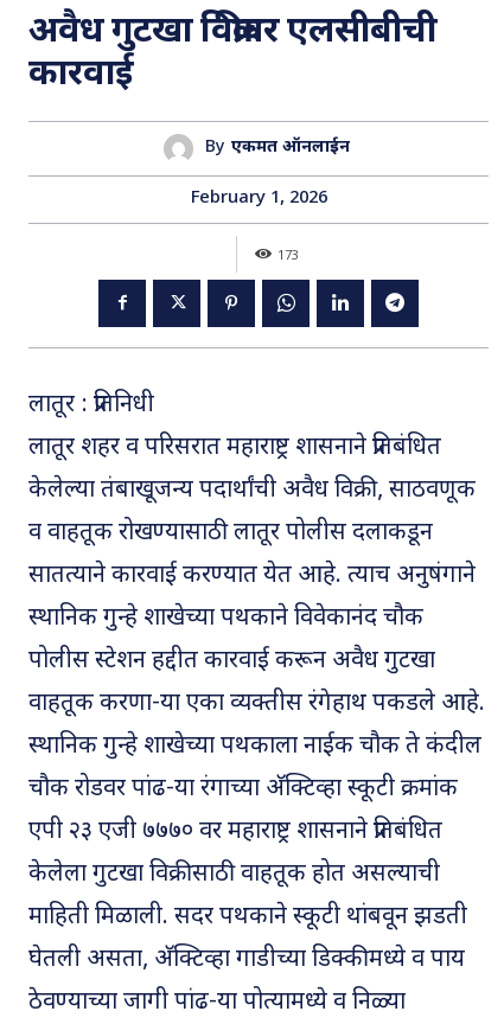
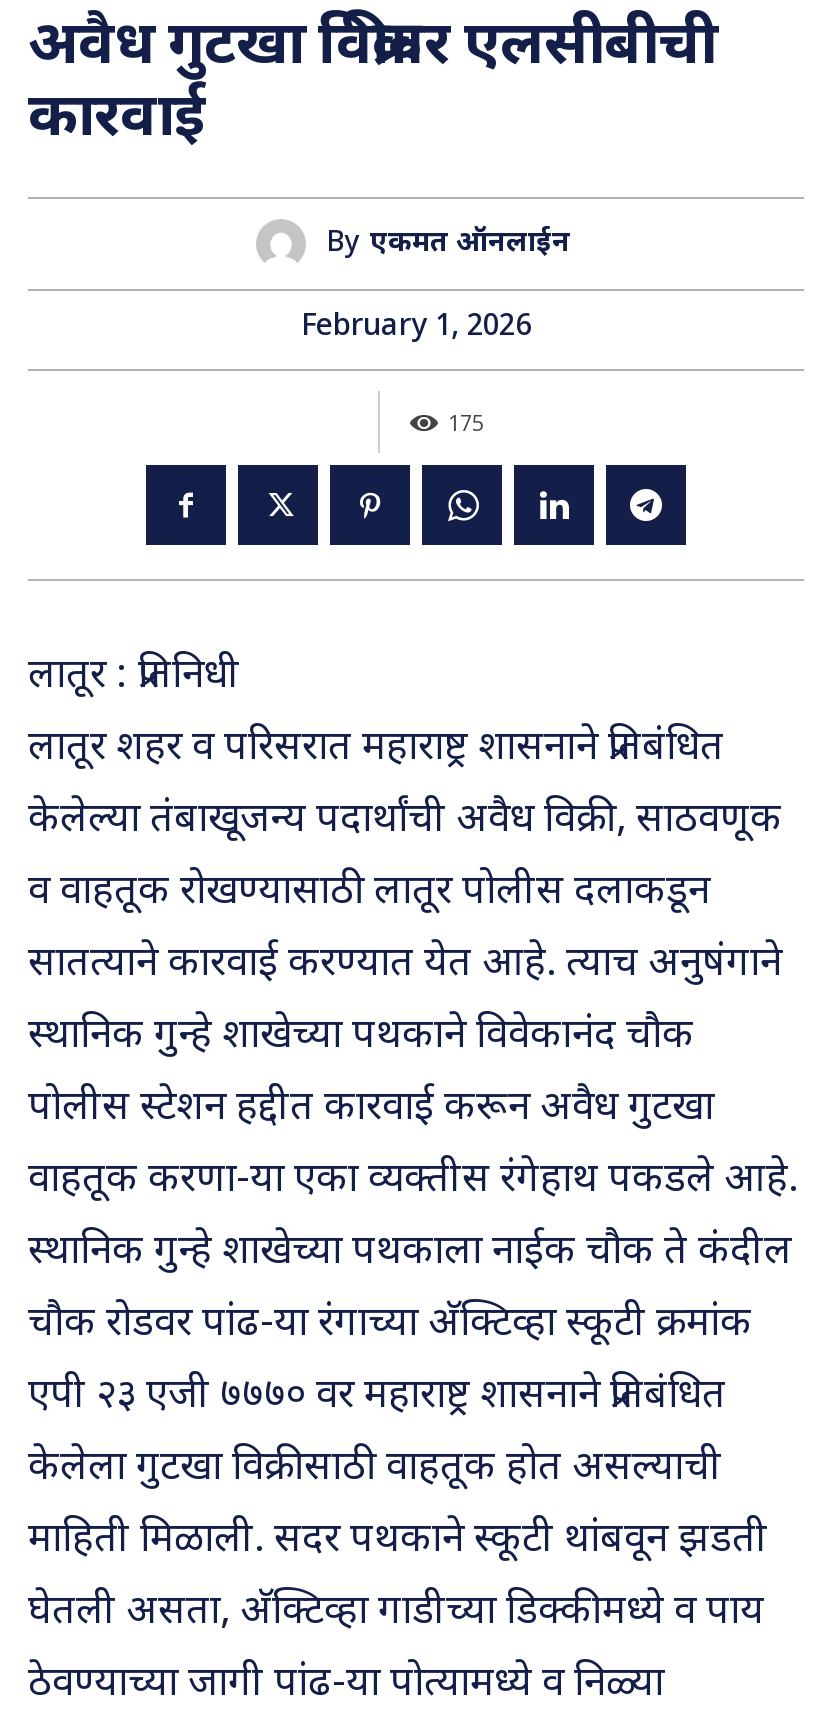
[277,245,299,263] 173 -> [448,408,484,438] 175

